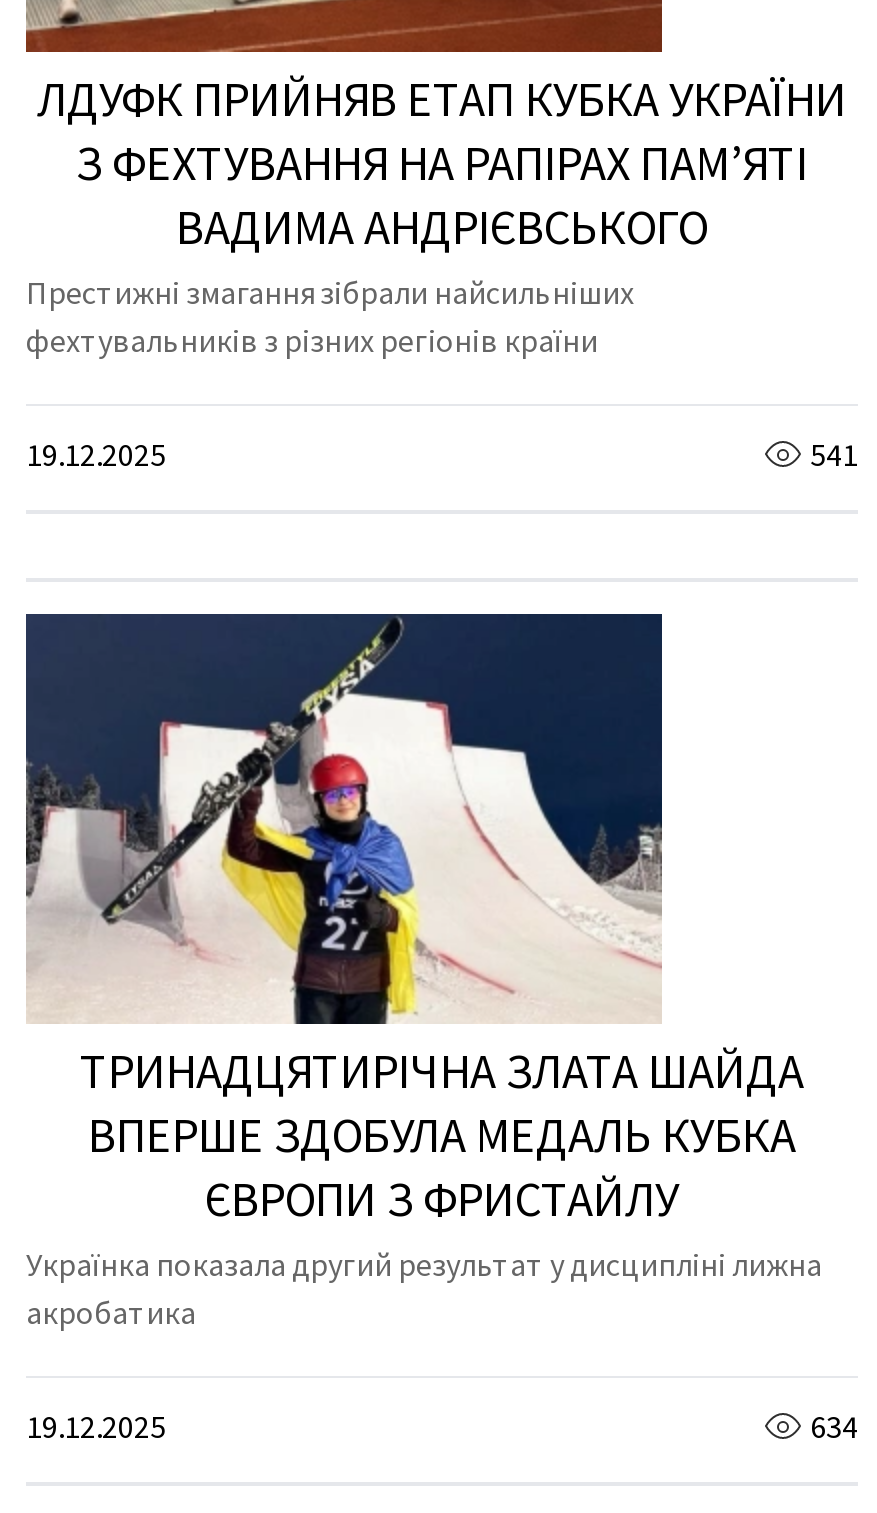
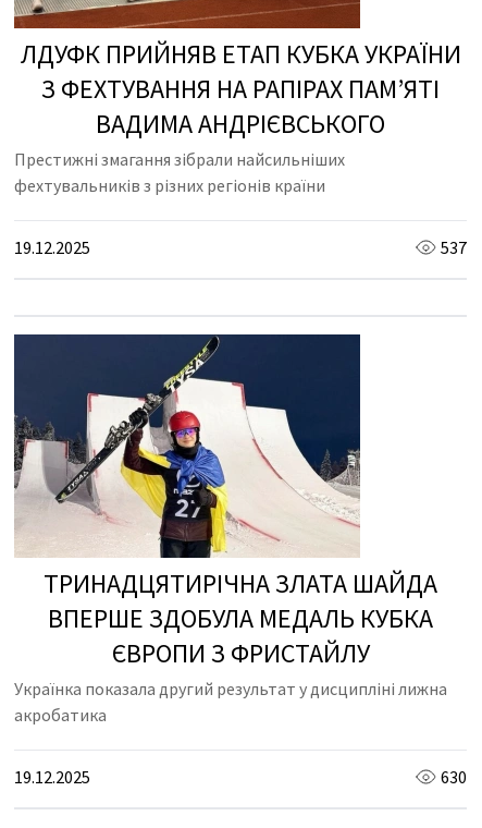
[810,434,858,474] 541 -> [441,236,467,258] 537
[810,1406,858,1446] 634 -> [441,766,467,788] 630

